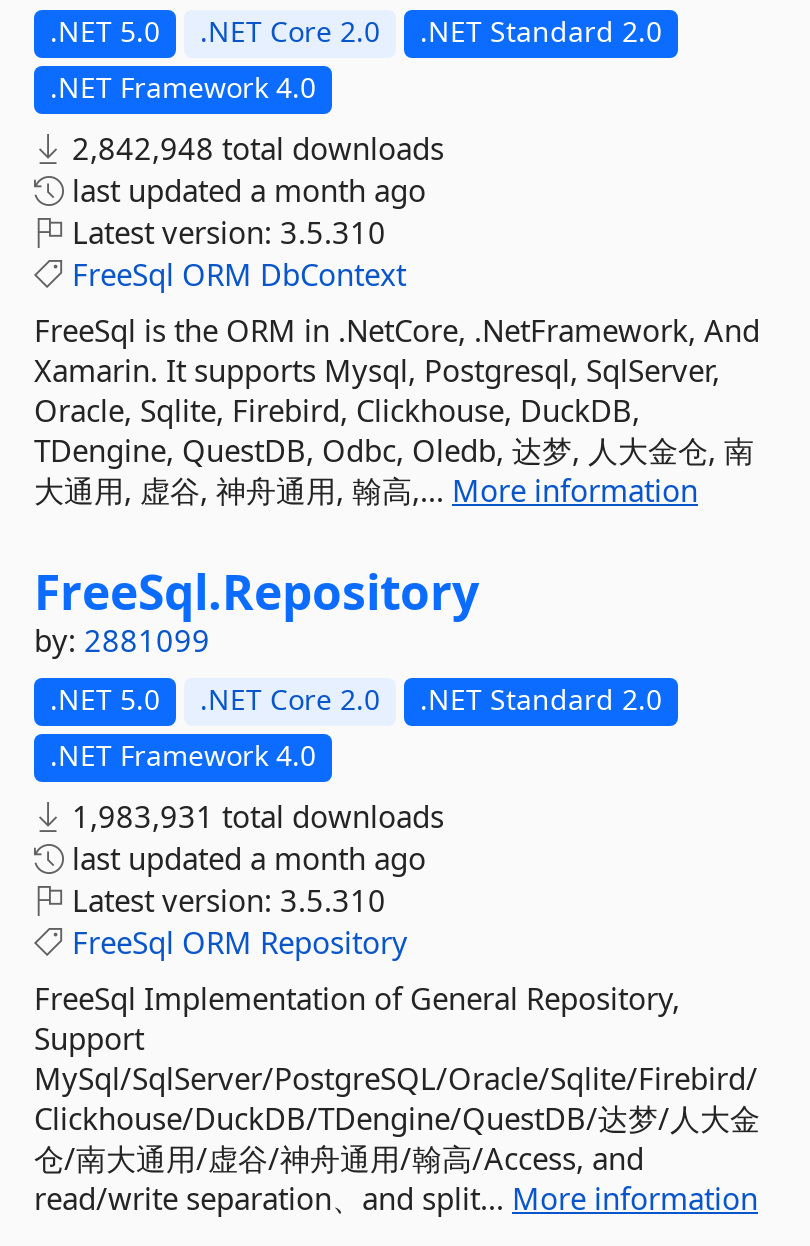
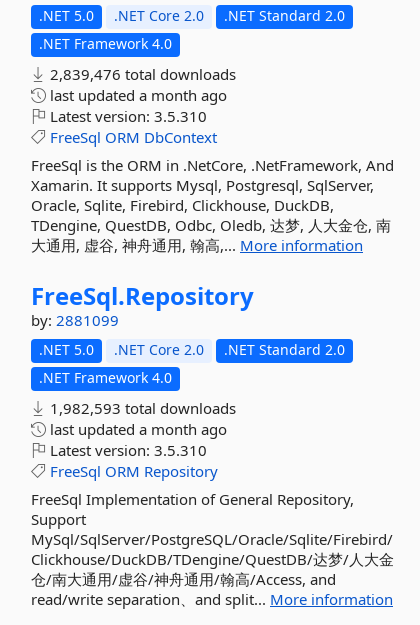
[64,128,444,168] 2,842,948 total downloads -> [46,64,236,84] 2,839,476 total downloads
[64,796,444,836] 1,983,931 total downloads -> [46,398,236,418] 1,982,593 total downloads

